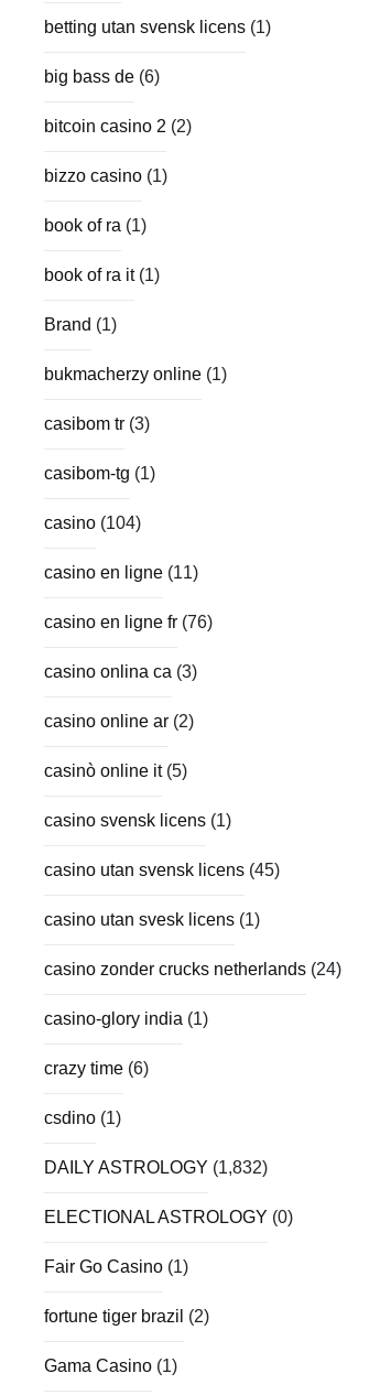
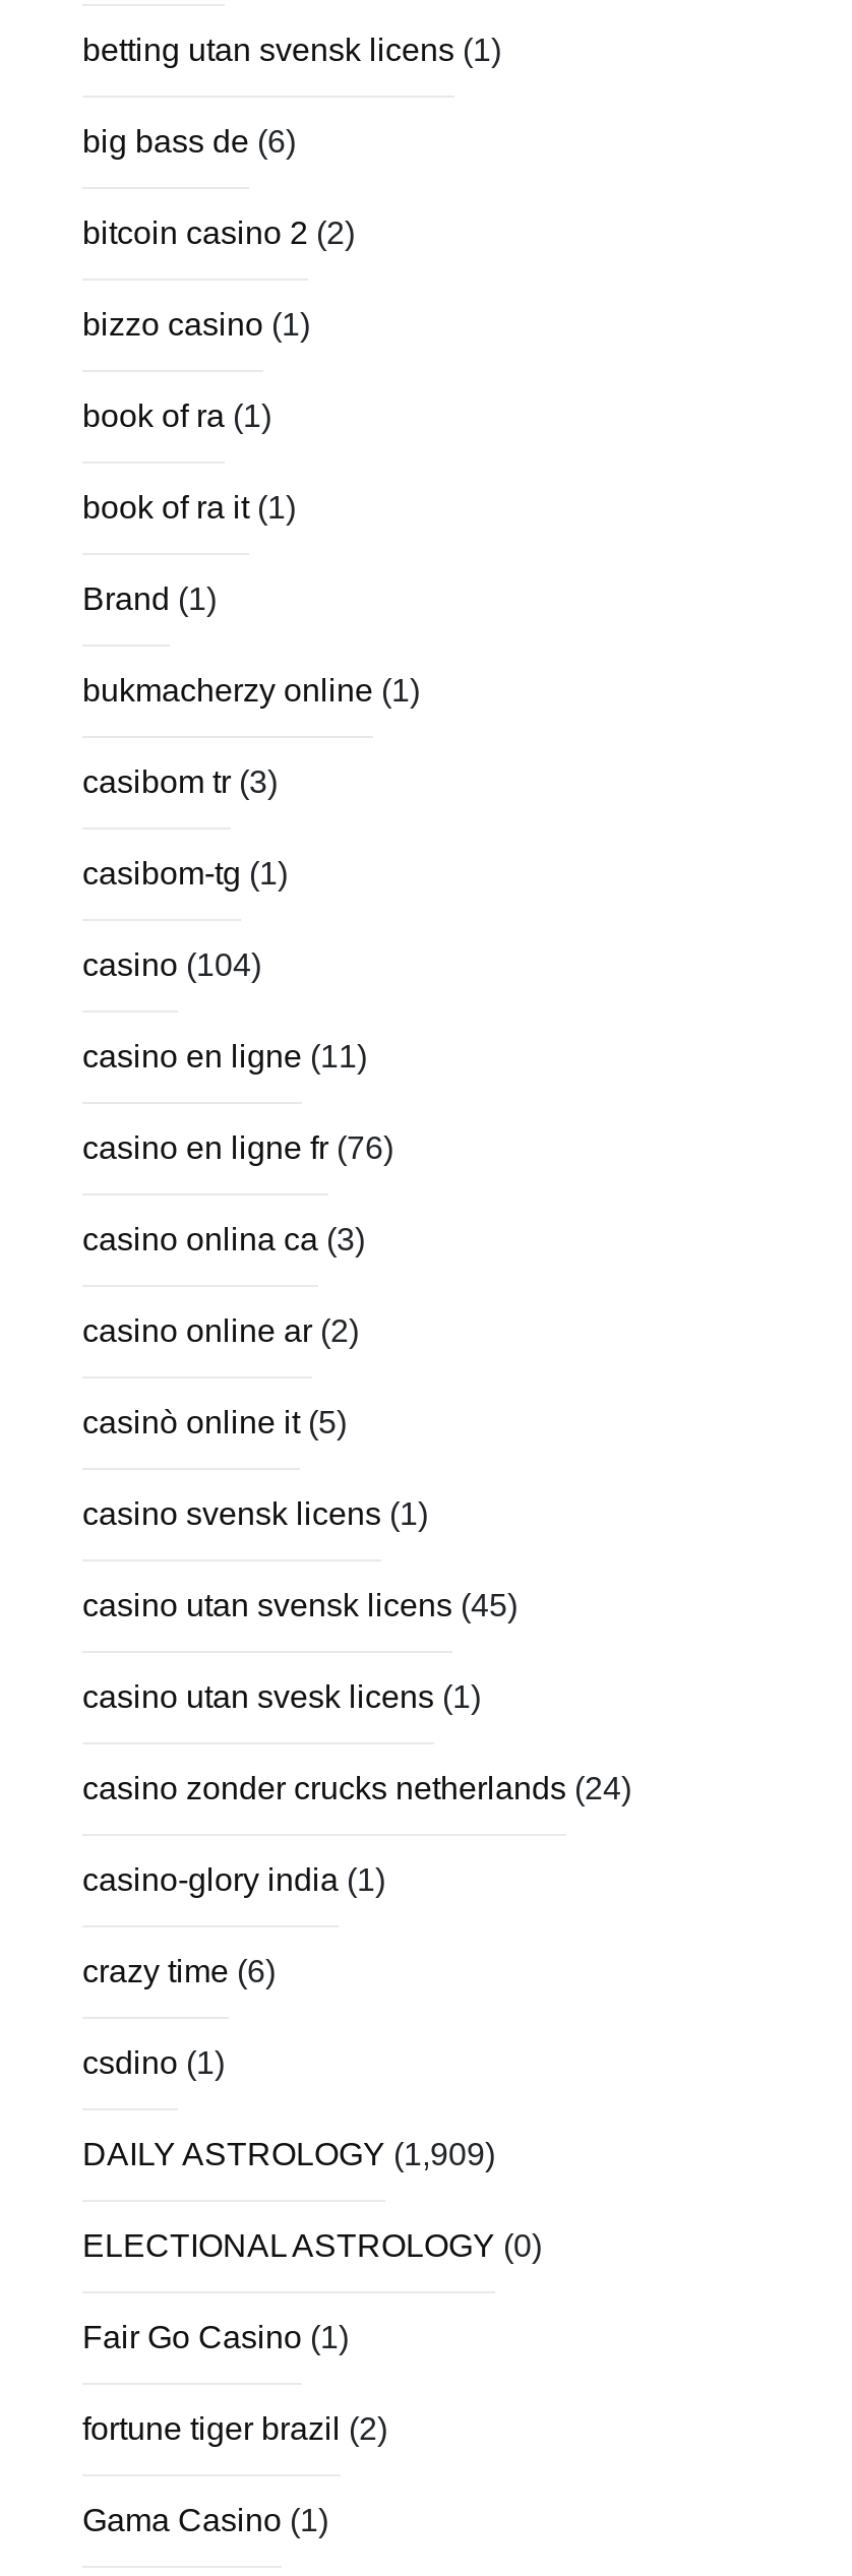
[44,1158,268,1177] DAILY ASTROLOGY (1,832) -> [82,2137,495,2171] DAILY ASTROLOGY (1,909)

